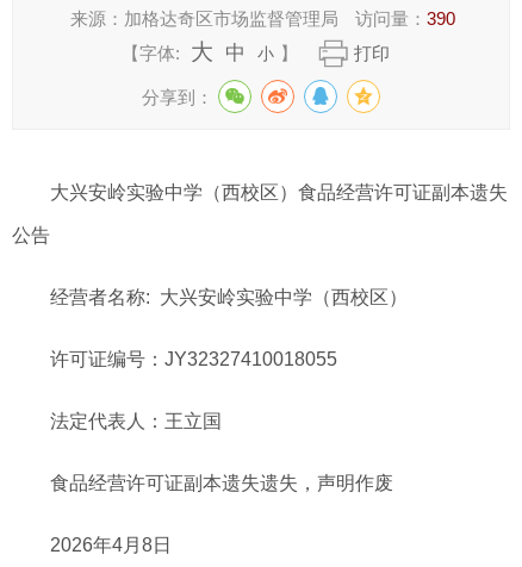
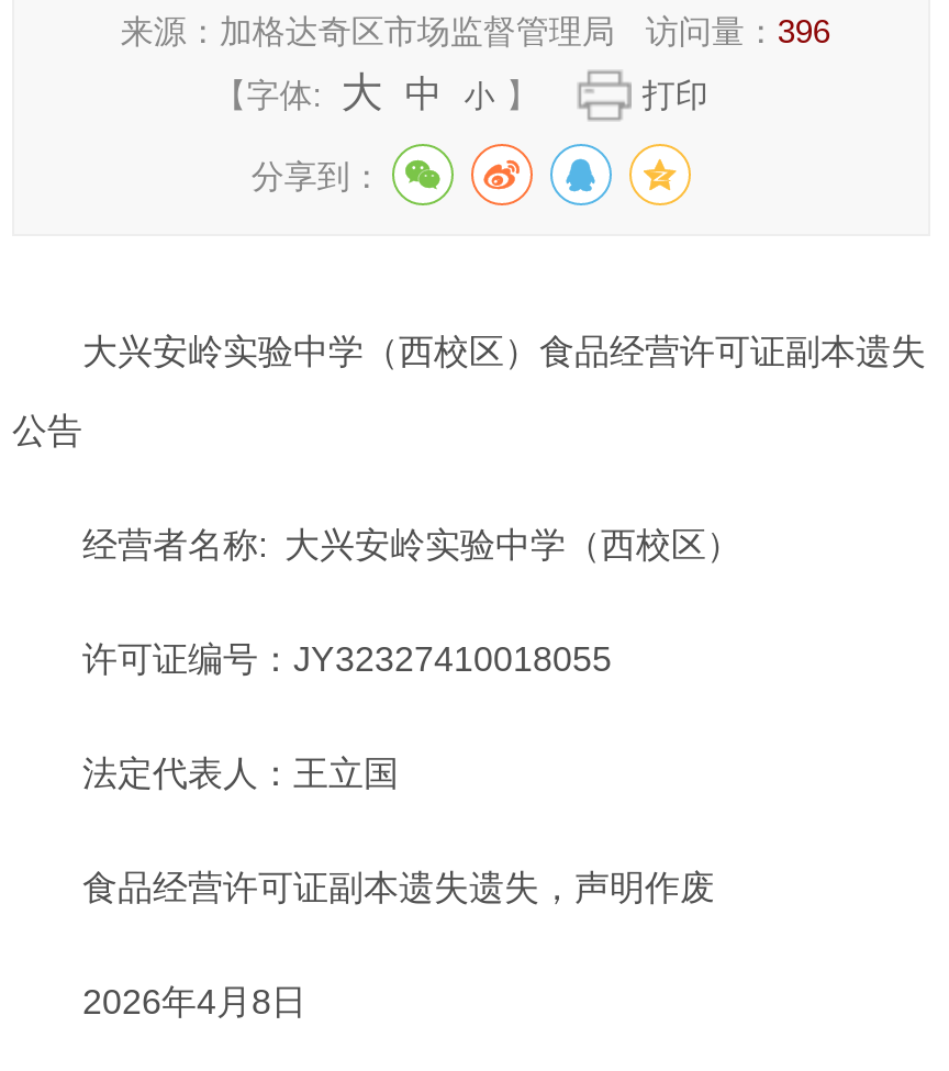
[71,9,456,29] 来源：加格达奇区市场监督管理局 访问量：390 -> [121,13,830,50] 来源：加格达奇区市场监督管理局 访问量：396

